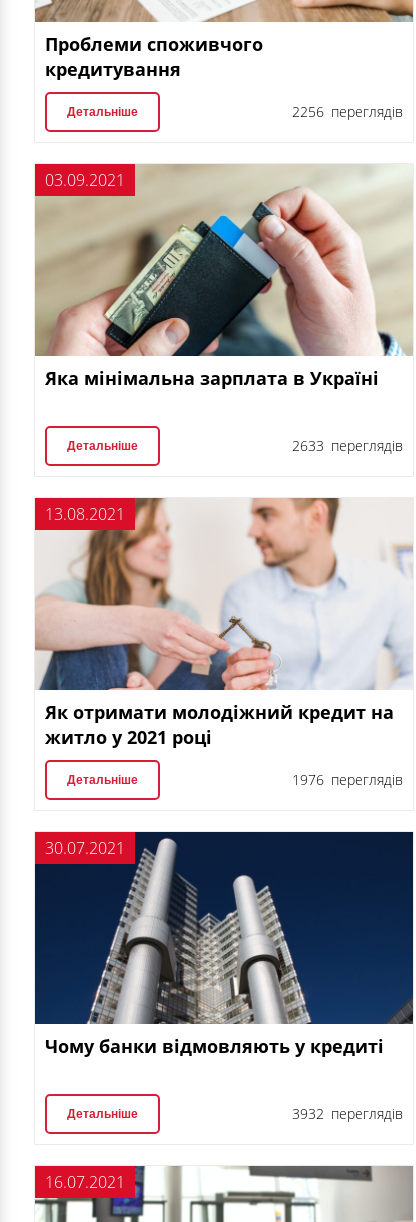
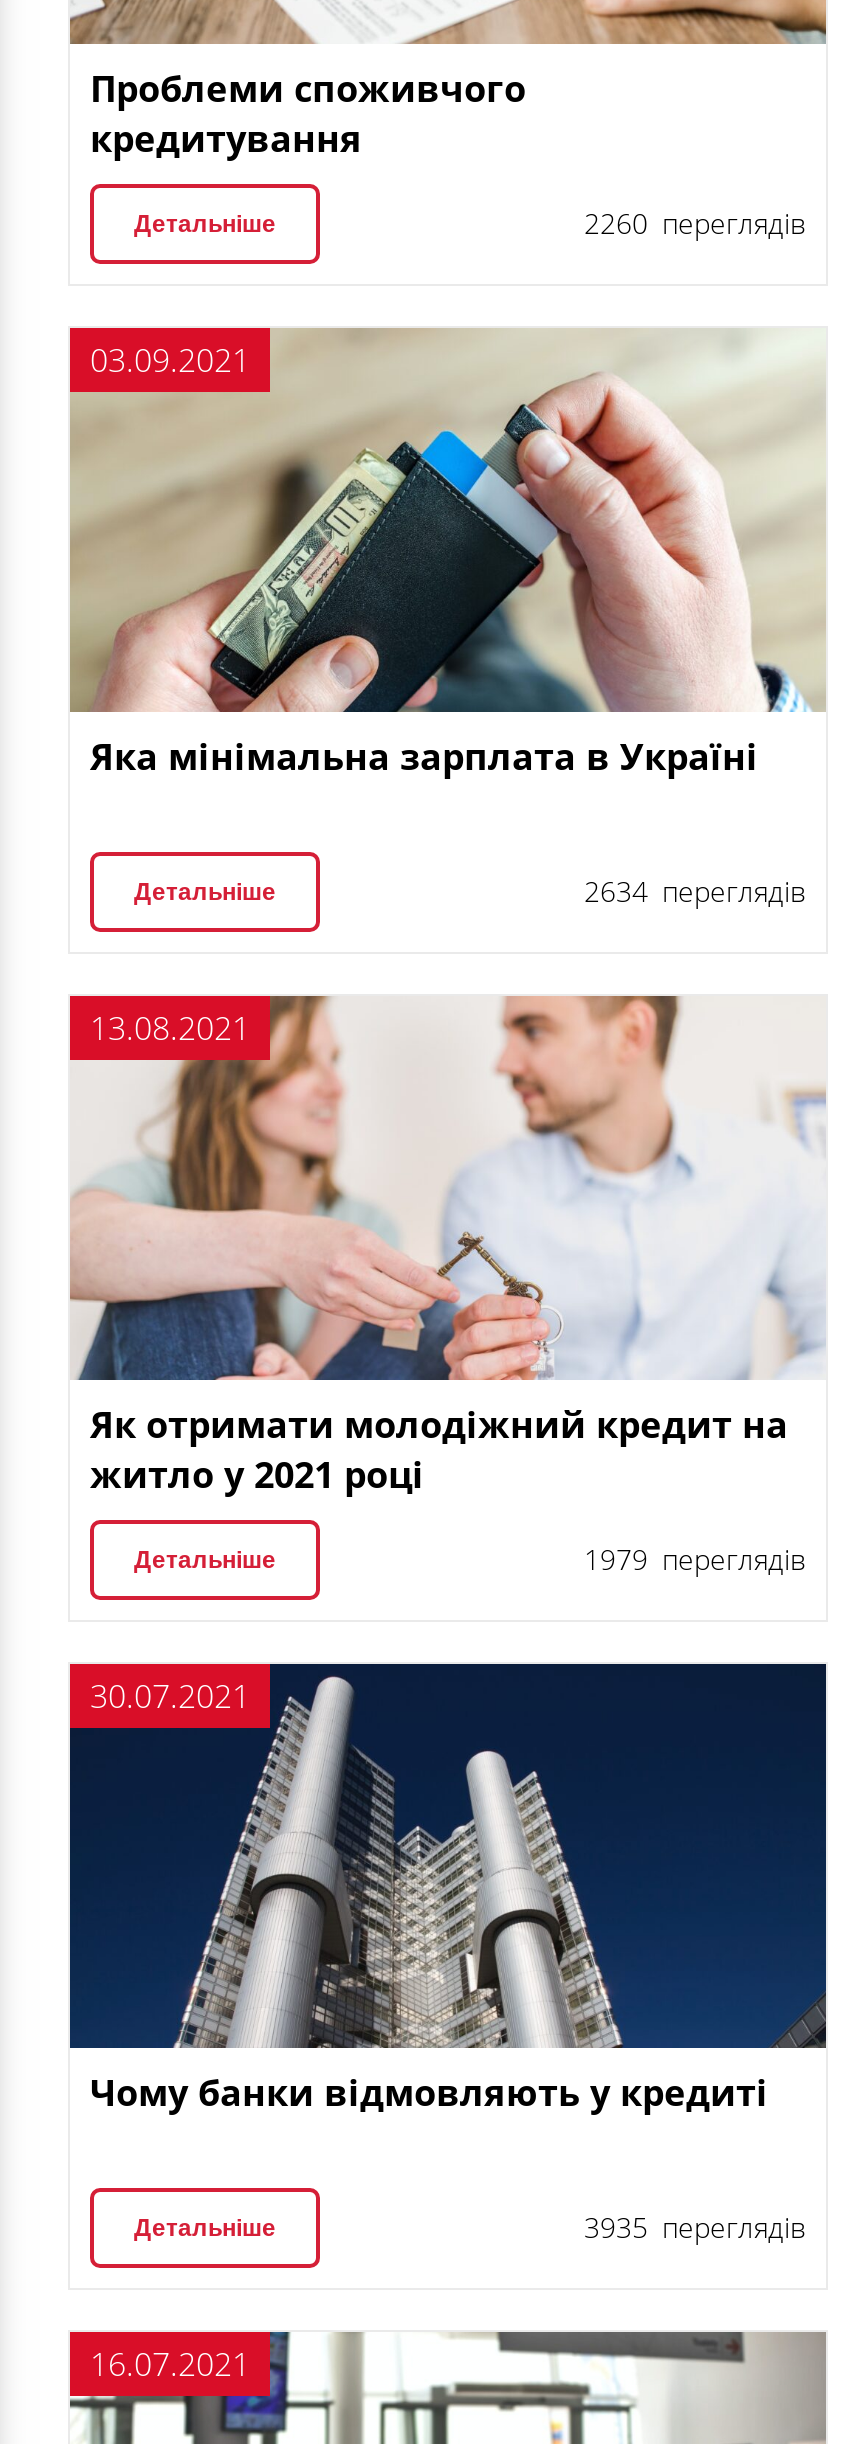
[292,102,403,121] 2256 переглядів -> [584,205,806,243] 2260 переглядів
[292,436,403,455] 2633 переглядів -> [584,873,806,911] 2634 переглядів
[292,770,403,789] 1976 переглядів -> [584,1541,806,1579] 1979 переглядів
[292,1104,403,1123] 3932 переглядів -> [584,2209,806,2247] 3935 переглядів

